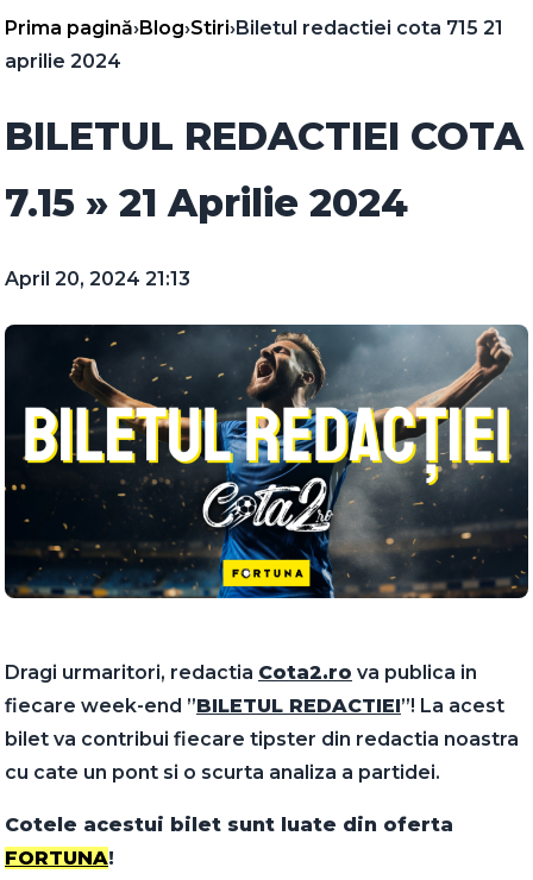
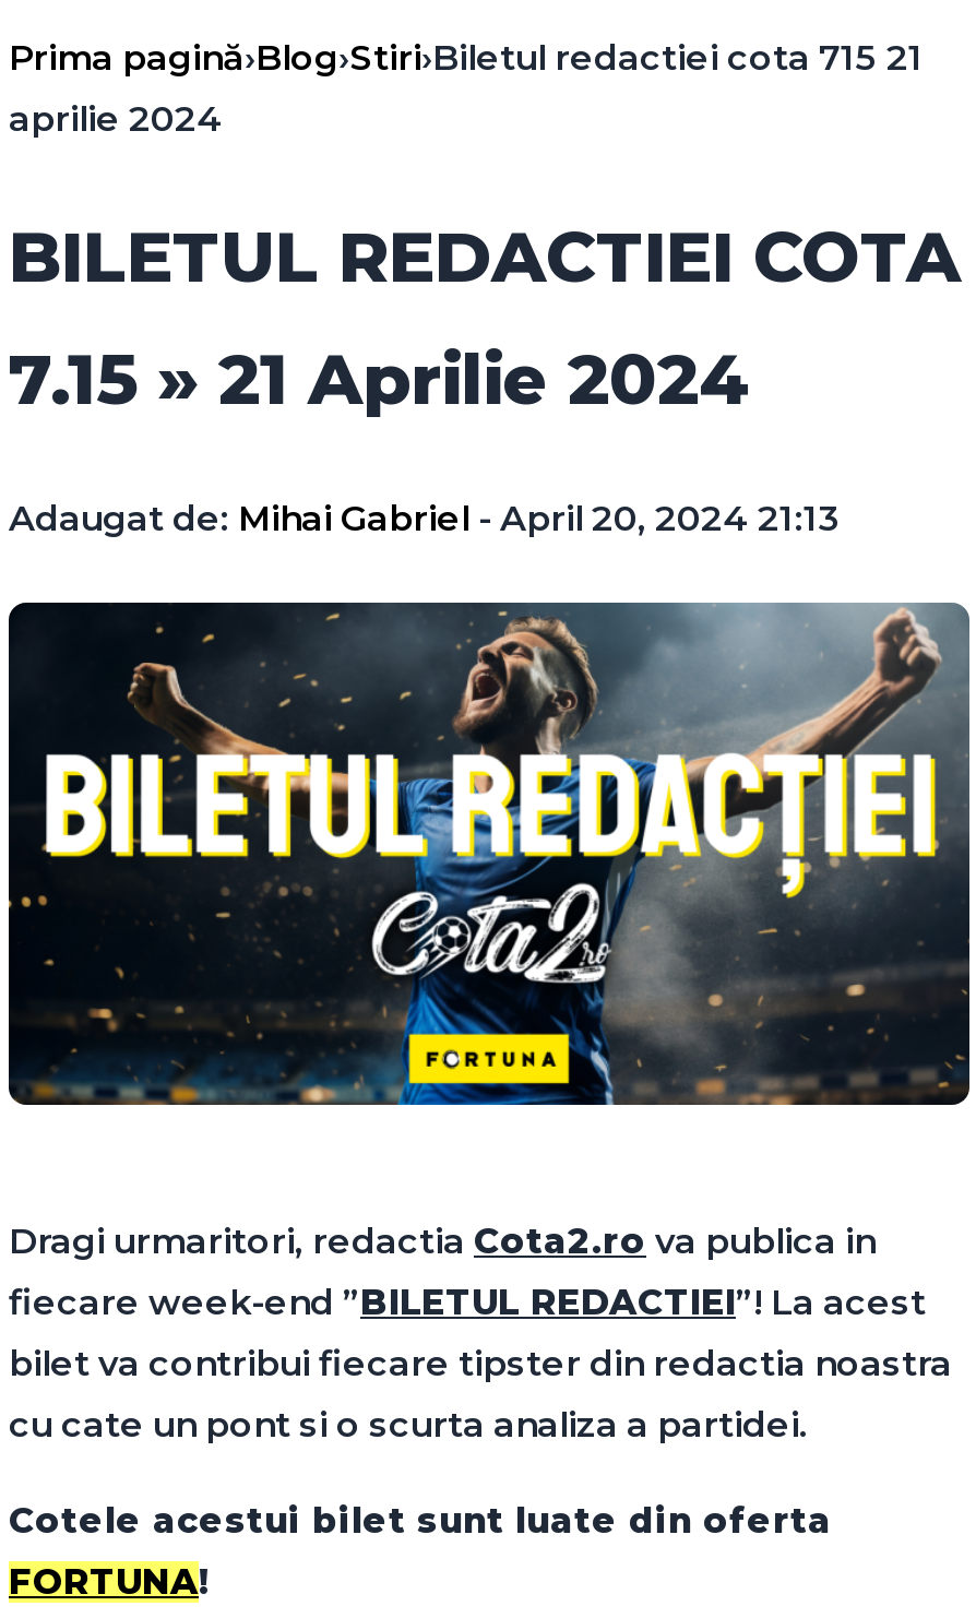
[5,267,190,290] April 20, 2024 21:13 -> [9,498,841,539] Adaugat de: Mihai Gabriel - April 20, 2024 21:13

